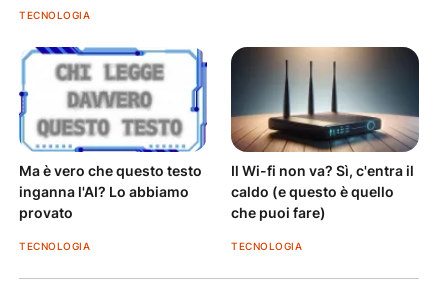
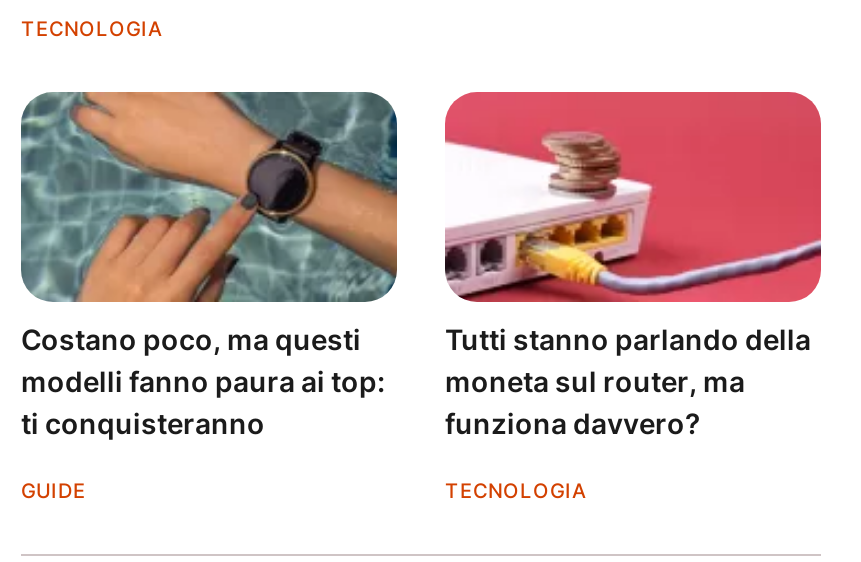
[18,46,208,221] [image] | Ma è vero che questo testo | inganna l'AI? Lo abbiamo | provato -> [19,90,399,440] [image] | Costano poco, ma questi | modelli fanno paura ai top: | ti conquisteranno
[230,46,420,221] [image] | Il Wi-fi non va? Sì, c'entra il | caldo (e questo è quello | che puoi fare) -> [443,90,823,440] [image] | Tutti stanno parlando della | moneta sul router, ma | funziona davvero?
[19,240,90,252] TECNOLOGIA -> [21,478,86,502] GUIDE

